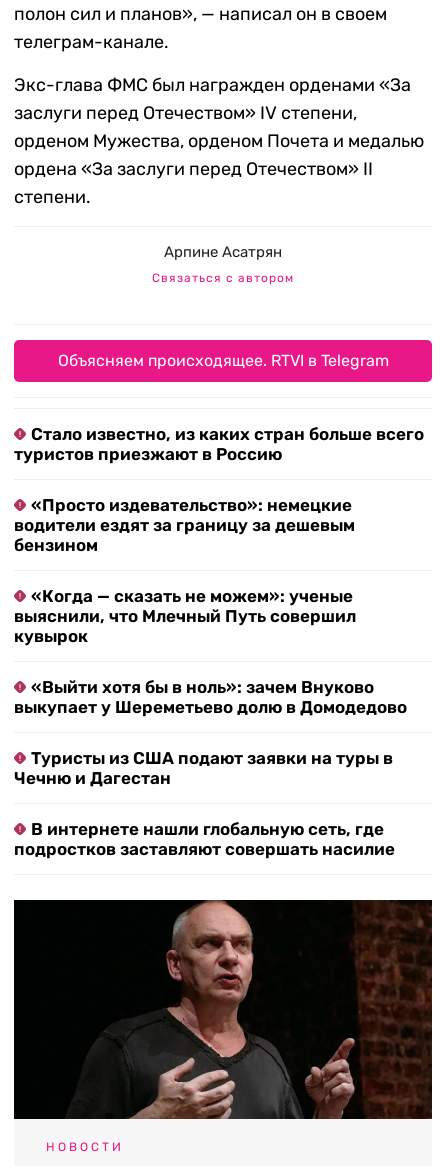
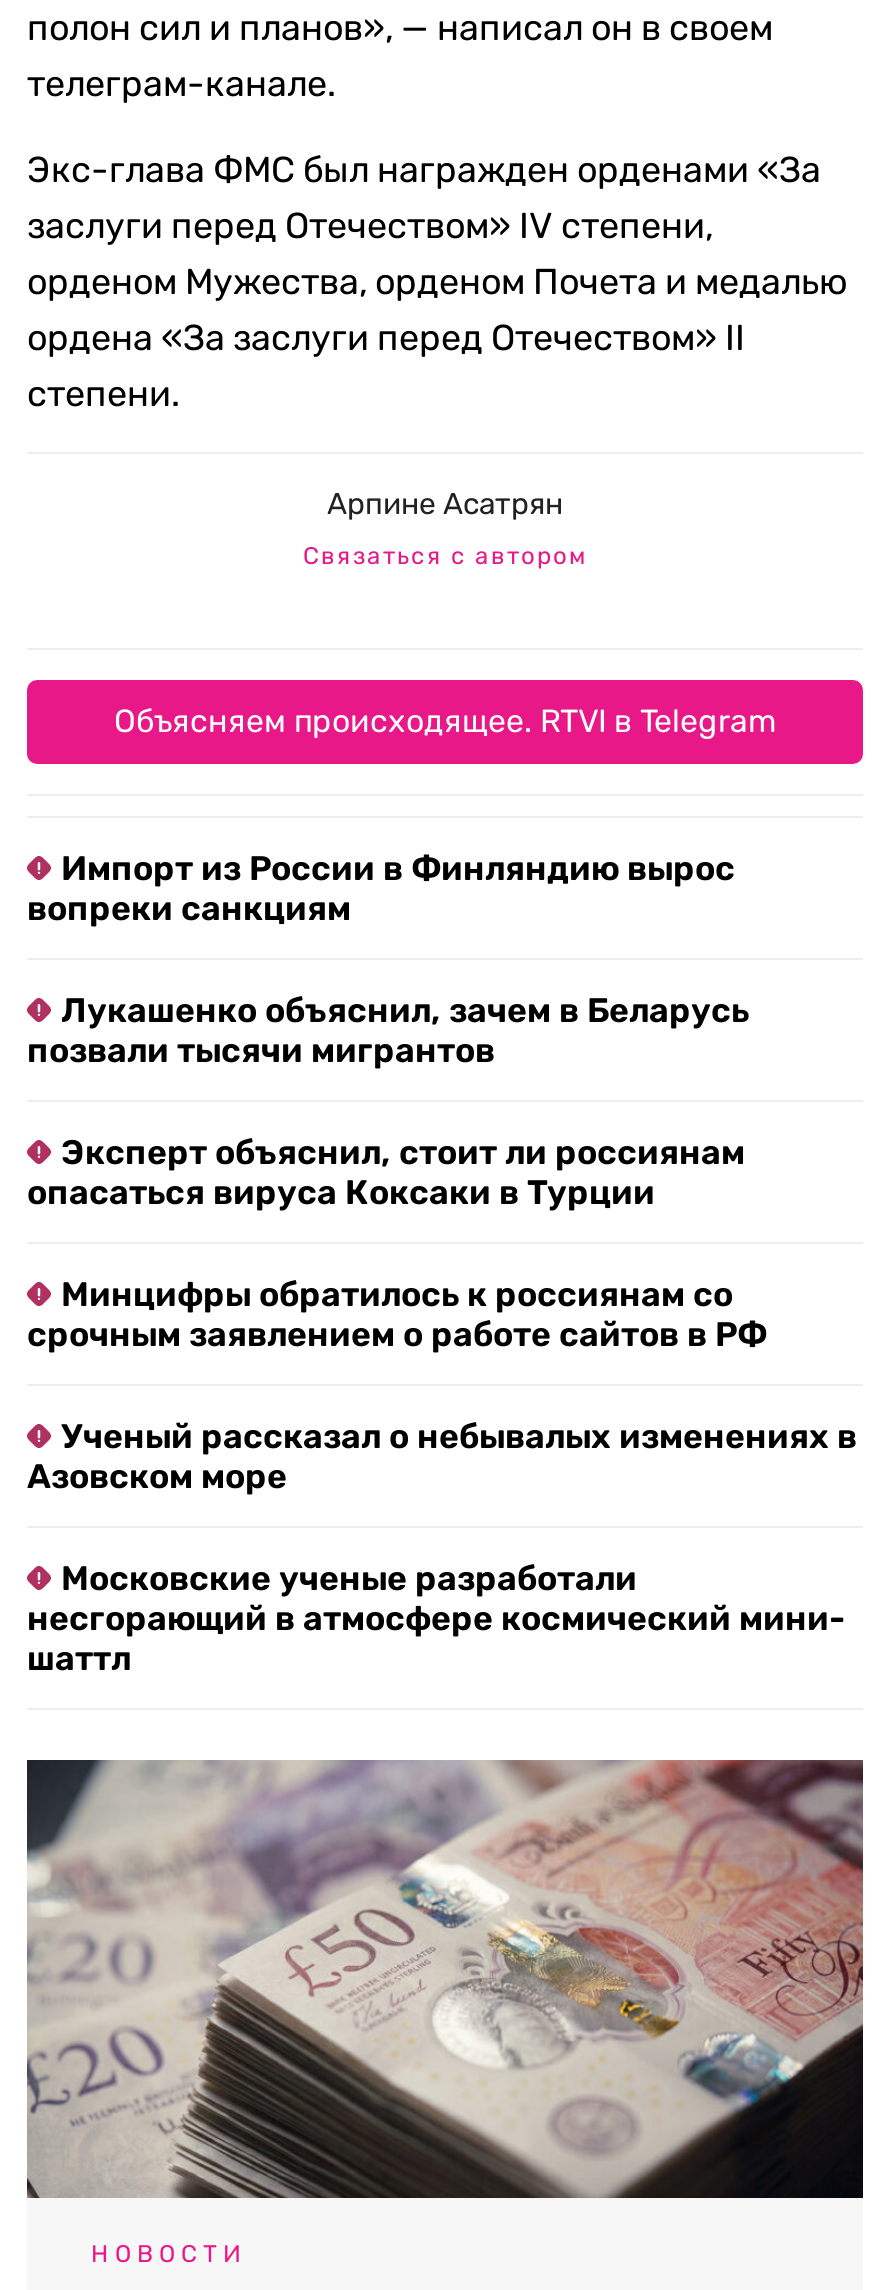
[14,424,424,464] Стало известно, из каких стран больше всего | туристов приезжают в Россию -> [27,848,735,928] Импорт из России в Финляндию вырос | вопреки санкциям
[14,495,355,555] «Просто издевательство»: немецкие | водители ездят за границу за дешевым | бензином -> [27,990,749,1070] Лукашенко объяснил, зачем в Беларусь | позвали тысячи мигрантов
[14,586,356,646] «Когда — сказать не можем»: ученые | выяснили, что Млечный Путь совершил | кувырок -> [27,1132,745,1212] Эксперт объяснил, стоит ли россиянам | опасаться вируса Коксаки в Турции
[14,677,407,717] «Выйти хотя бы в ноль»: зачем Внуково | выкупает у Шереметьево долю в Домодедово -> [27,1274,767,1354] Минцифры обратилось к россиянам со | срочным заявлением о работе сайтов в РФ
[14,748,393,788] Туристы из США подают заявки на туры в | Чечню и Дагестан -> [27,1416,857,1496] Ученый рассказал о небывалых изменениях в | Азовском море
[14,819,395,859] В интернете нашли глобальную сеть, где | подростков заставляют совершать насилие -> [27,1558,845,1678] Московские ученые разработали | несгорающий в атмосфере космический мини- | шаттл
[13,899,433,1120] [image] -> [25,1758,865,2200] [image]

